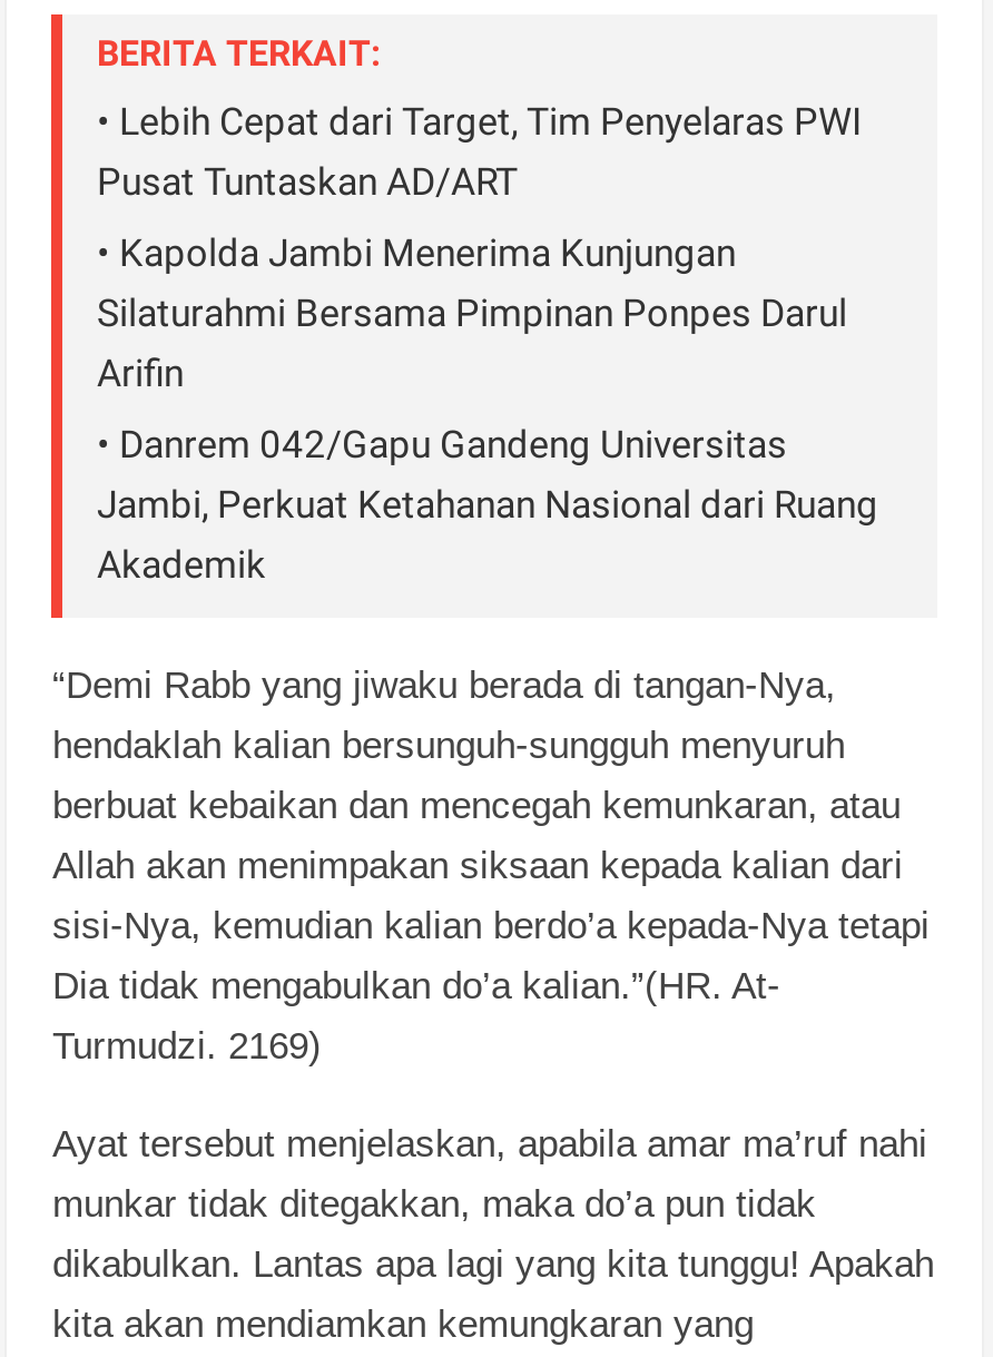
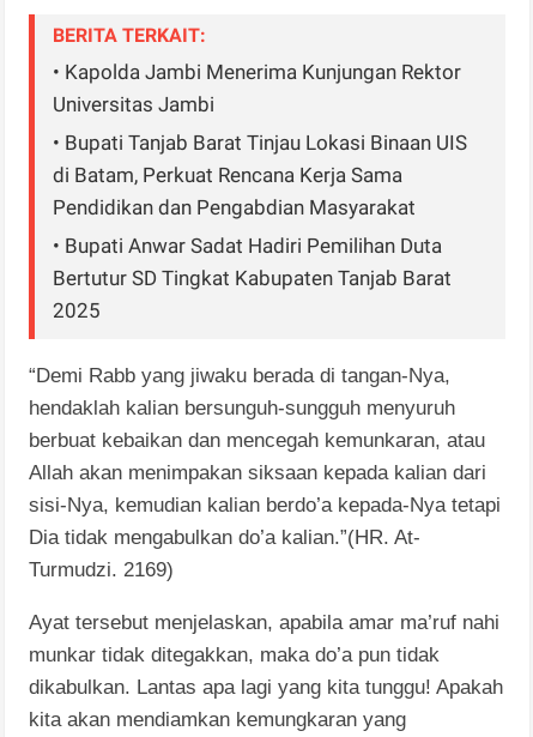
[97,99,863,203] • Lebih Cepat dari Target, Tim Penyelaras PWI | Pusat Tuntaskan AD/ART -> [53,60,462,116] • Kapolda Jambi Menerima Kunjungan Rektor | Universitas Jambi
[97,230,847,395] • Kapolda Jambi Menerima Kunjungan | Silaturahmi Bersama Pimpinan Ponpes Darul | Arifin -> [53,131,468,219] • Bupati Tanjab Barat Tinjau Lokasi Binaan UIS | di Batam, Perkuat Rencana Kerja Sama | Pendidikan dan Pengabdian Masyarakat
[97,422,878,586] • Danrem 042/Gapu Gandeng Universitas | Jambi, Perkuat Ketahanan Nasional dari Ruang | Akademik -> [53,234,452,322] • Bupati Anwar Sadat Hadiri Pemilihan Duta | Bertutur SD Tingkat Kabupaten Tanjab Barat | 2025

